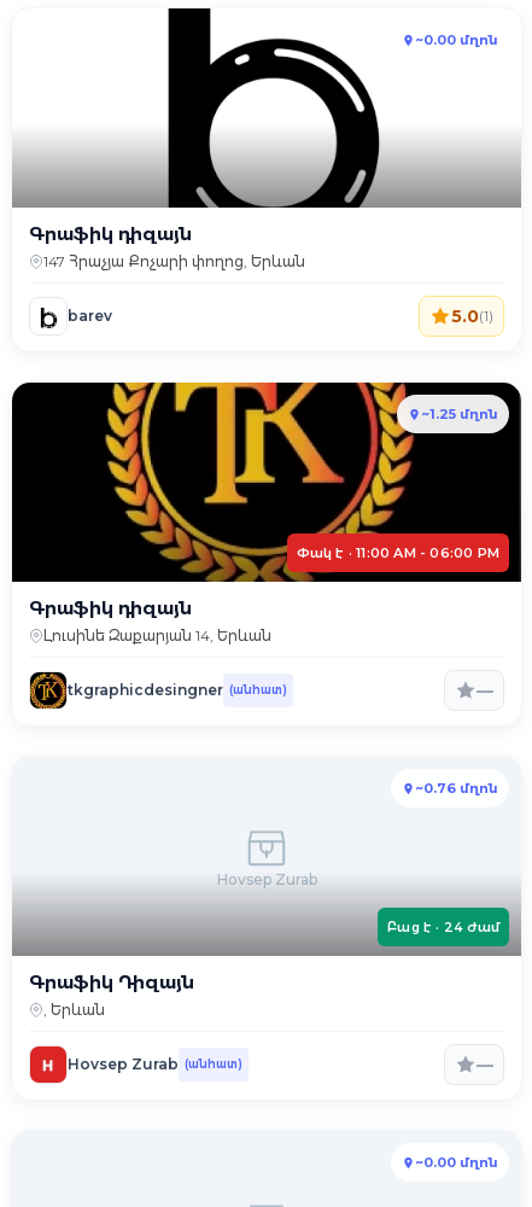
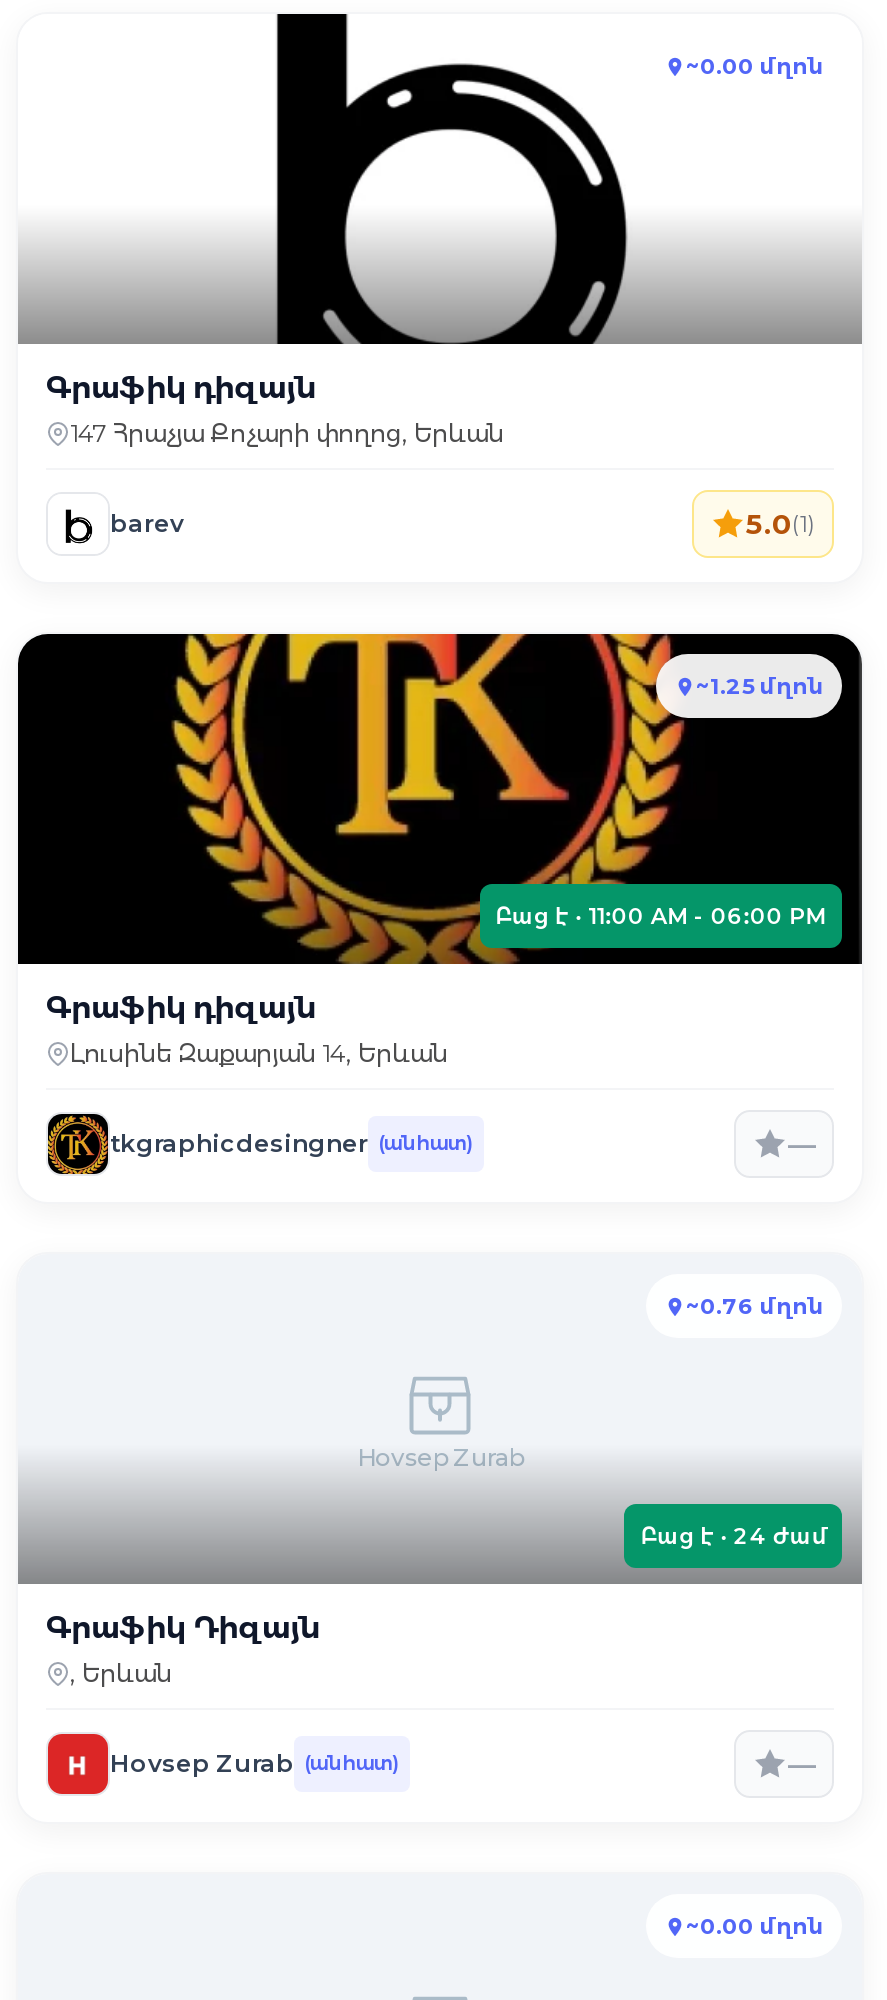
[296,544,499,561] Փակ է · 11:00 AM - 06:00 PM -> [495,902,826,930] Բաց է · 11:00 AM - 06:00 PM

